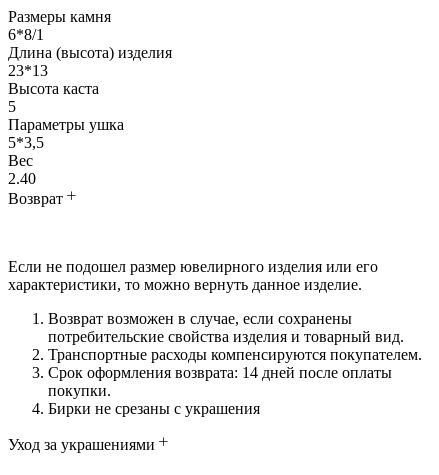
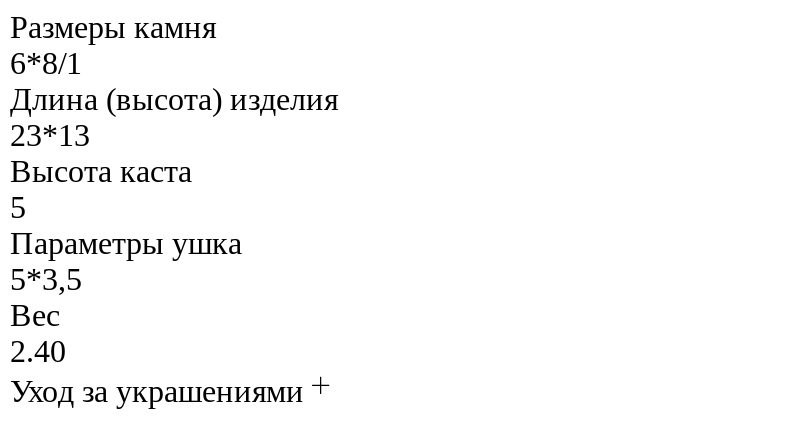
[8,190,63,207] Возврат -> none
[8,258,422,417] Если не подошел размер ювелирного изделия или его | характеристики, то можно вернуть данное изделие. | Возврат возможен в случае, если сохранены | потребительские свойства изделия и товарный вид. | Транспортные расходы компенсируются покупателем. | Срок оформления возврата: 14 дней после оплаты | покупки. | Бирки не срезаны с украшения -> none

